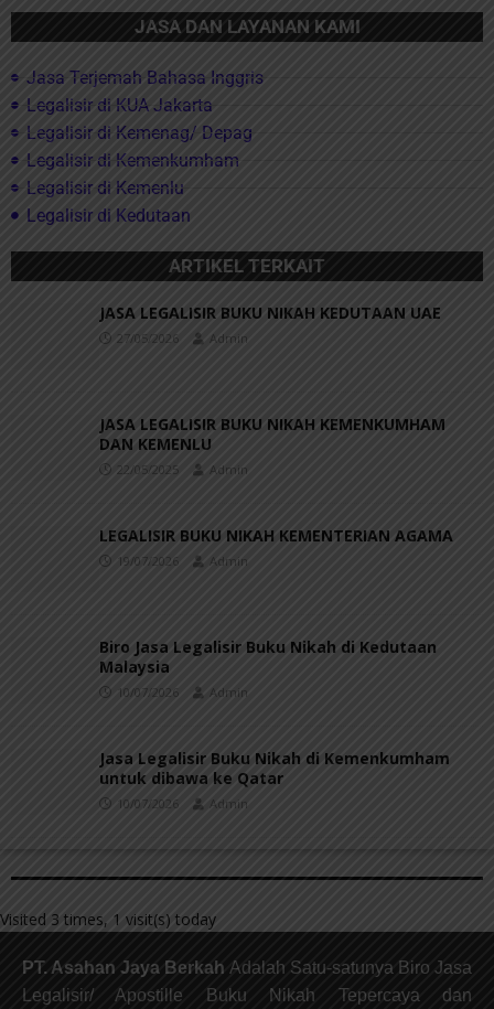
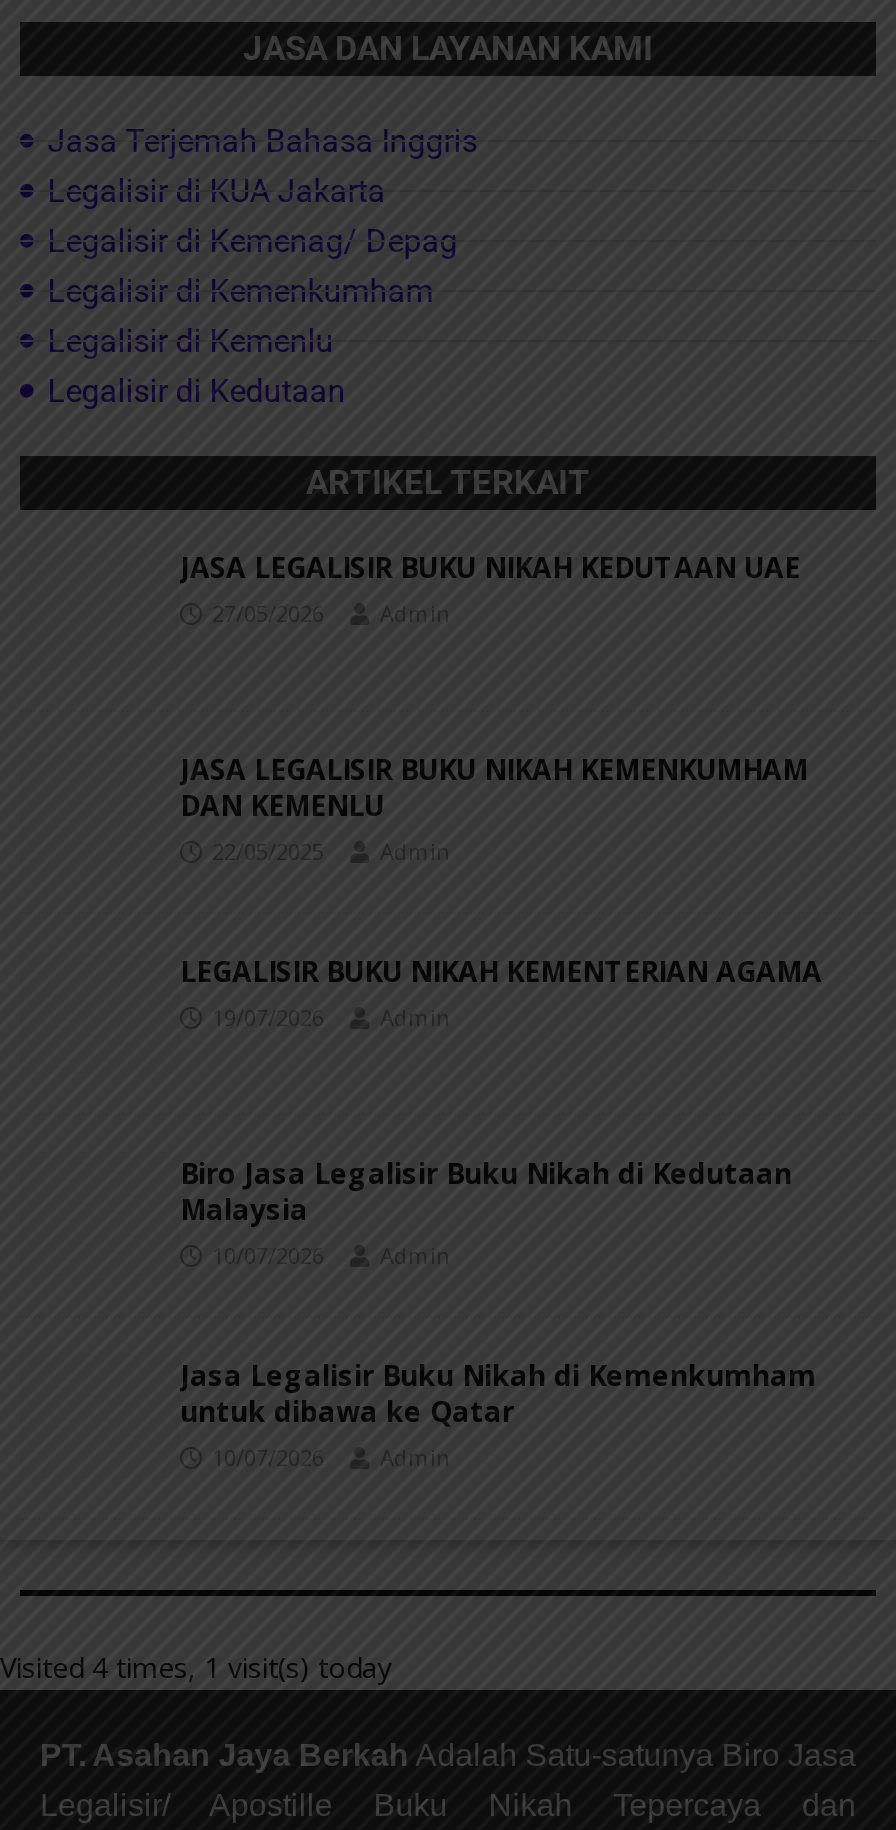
[0,908,216,929] Visited 3 times, 1 visit(s) today -> [0,1647,392,1685] Visited 4 times, 1 visit(s) today

